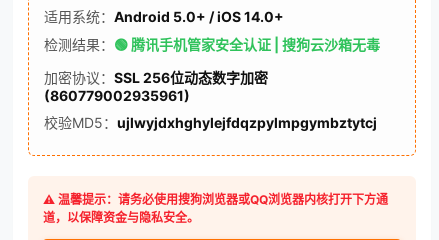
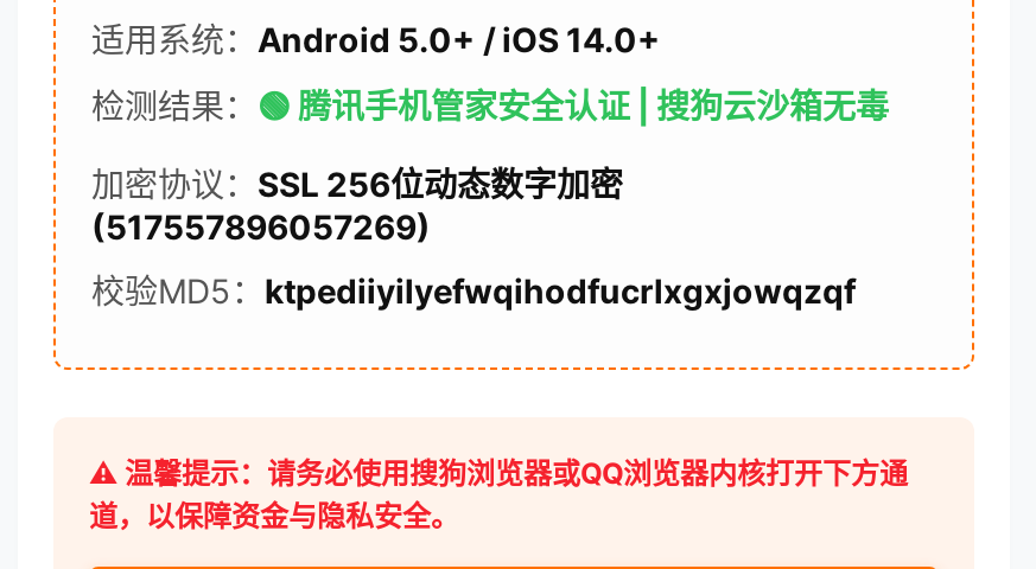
[44,87,190,104] (860779002935961) -> [91,206,431,247] (517557896057269)
[44,114,377,131] 校验MD5：ujlwyjdxhghylejfdqzpylmpgymbztytcj -> [91,270,856,311] 校验MD5：ktpediiyilyefwqihodfucrlxgxjowqzqf

